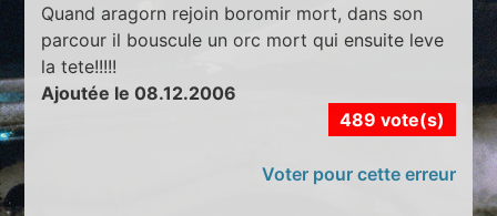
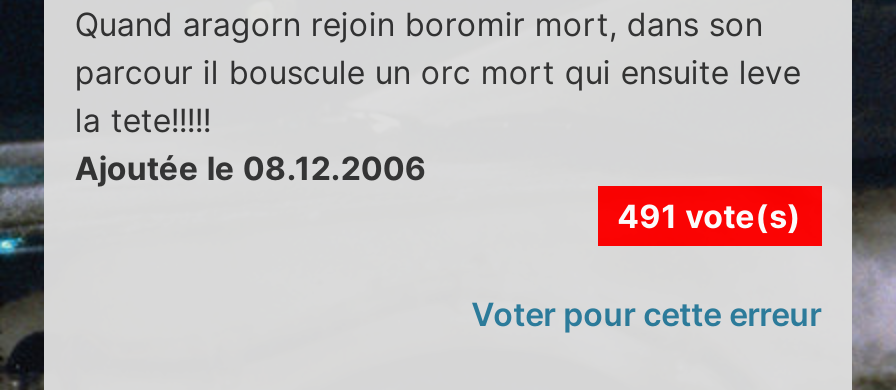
[339,109,444,131] 489 vote(s) -> [617,196,801,236] 491 vote(s)

